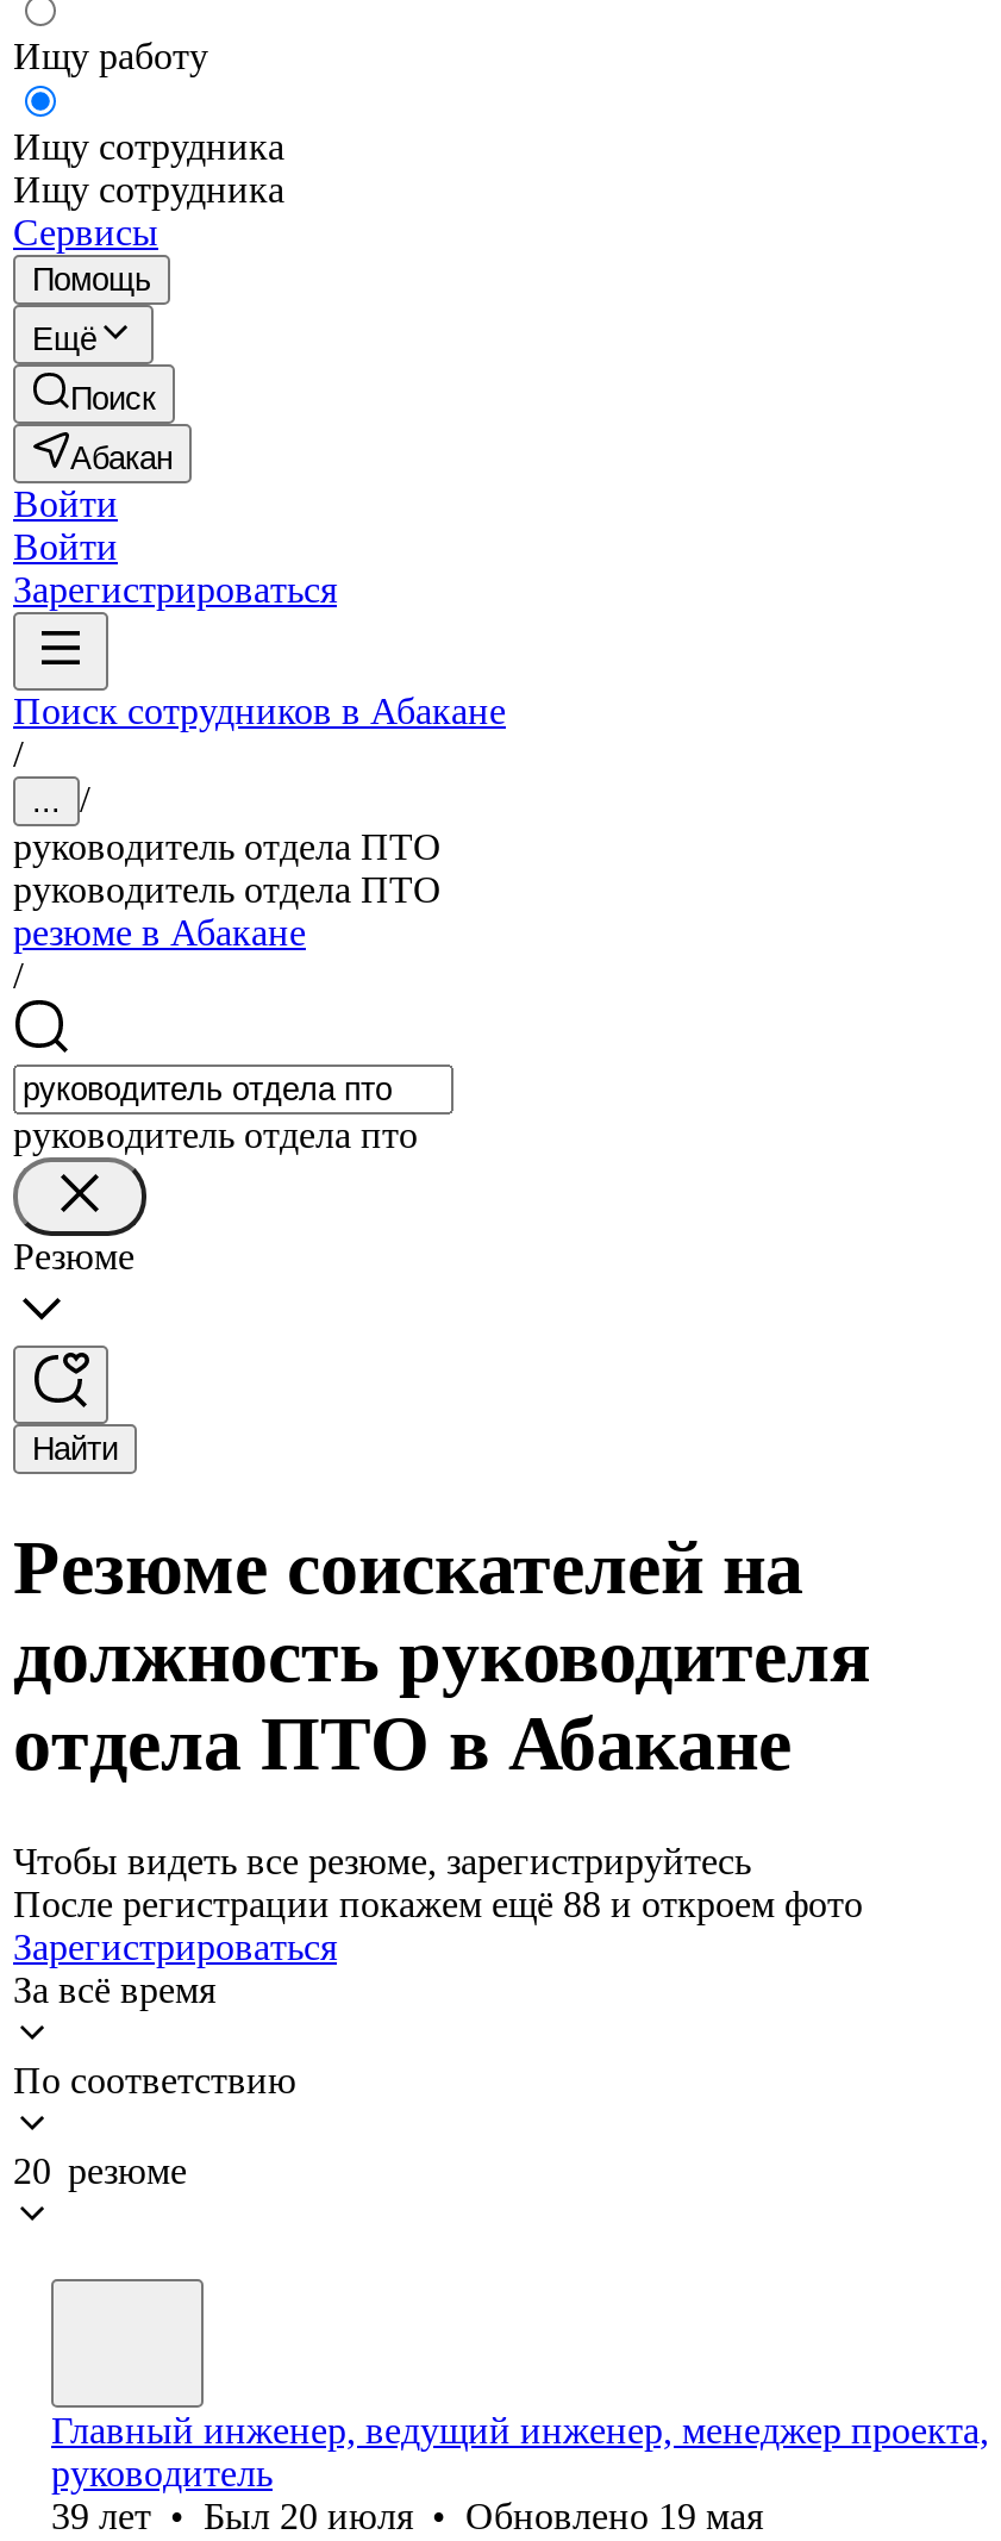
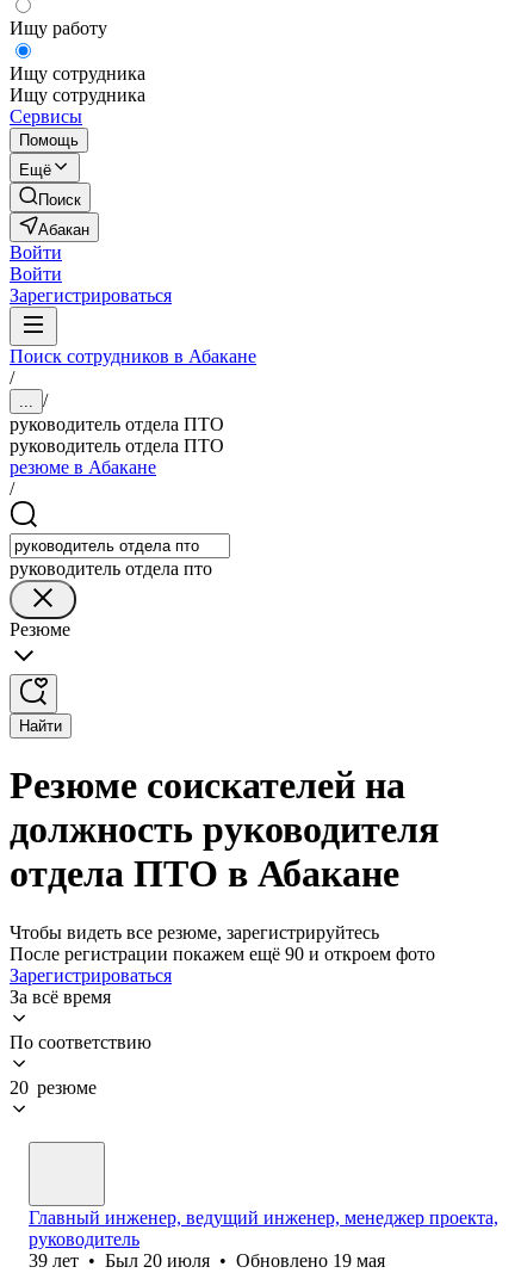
[13,1883,863,1924] После регистрации покажем ещё 88 и откроем фото -> [10,944,435,964] После регистрации покажем ещё 90 и откроем фото

